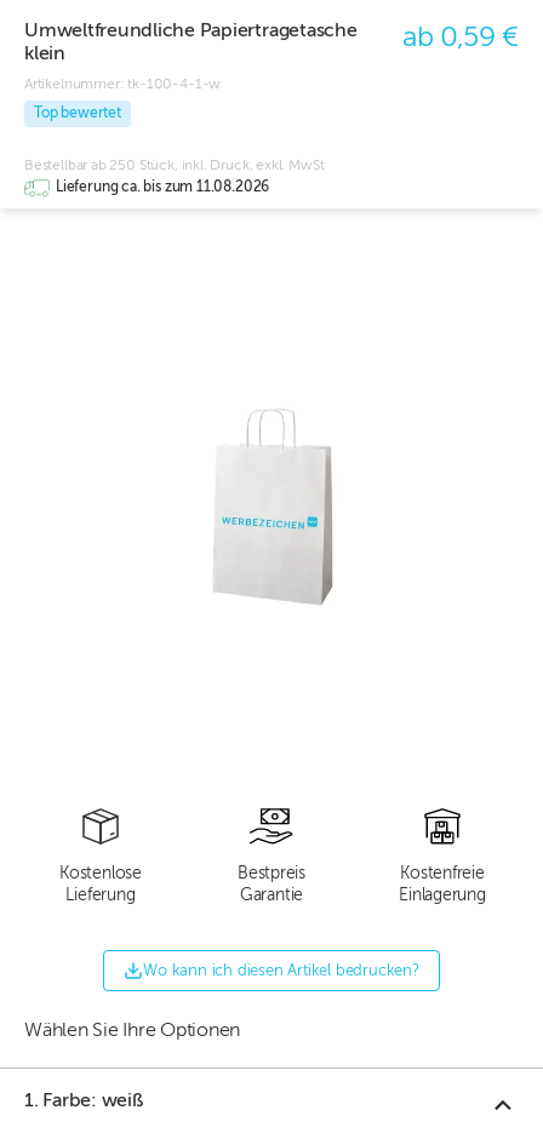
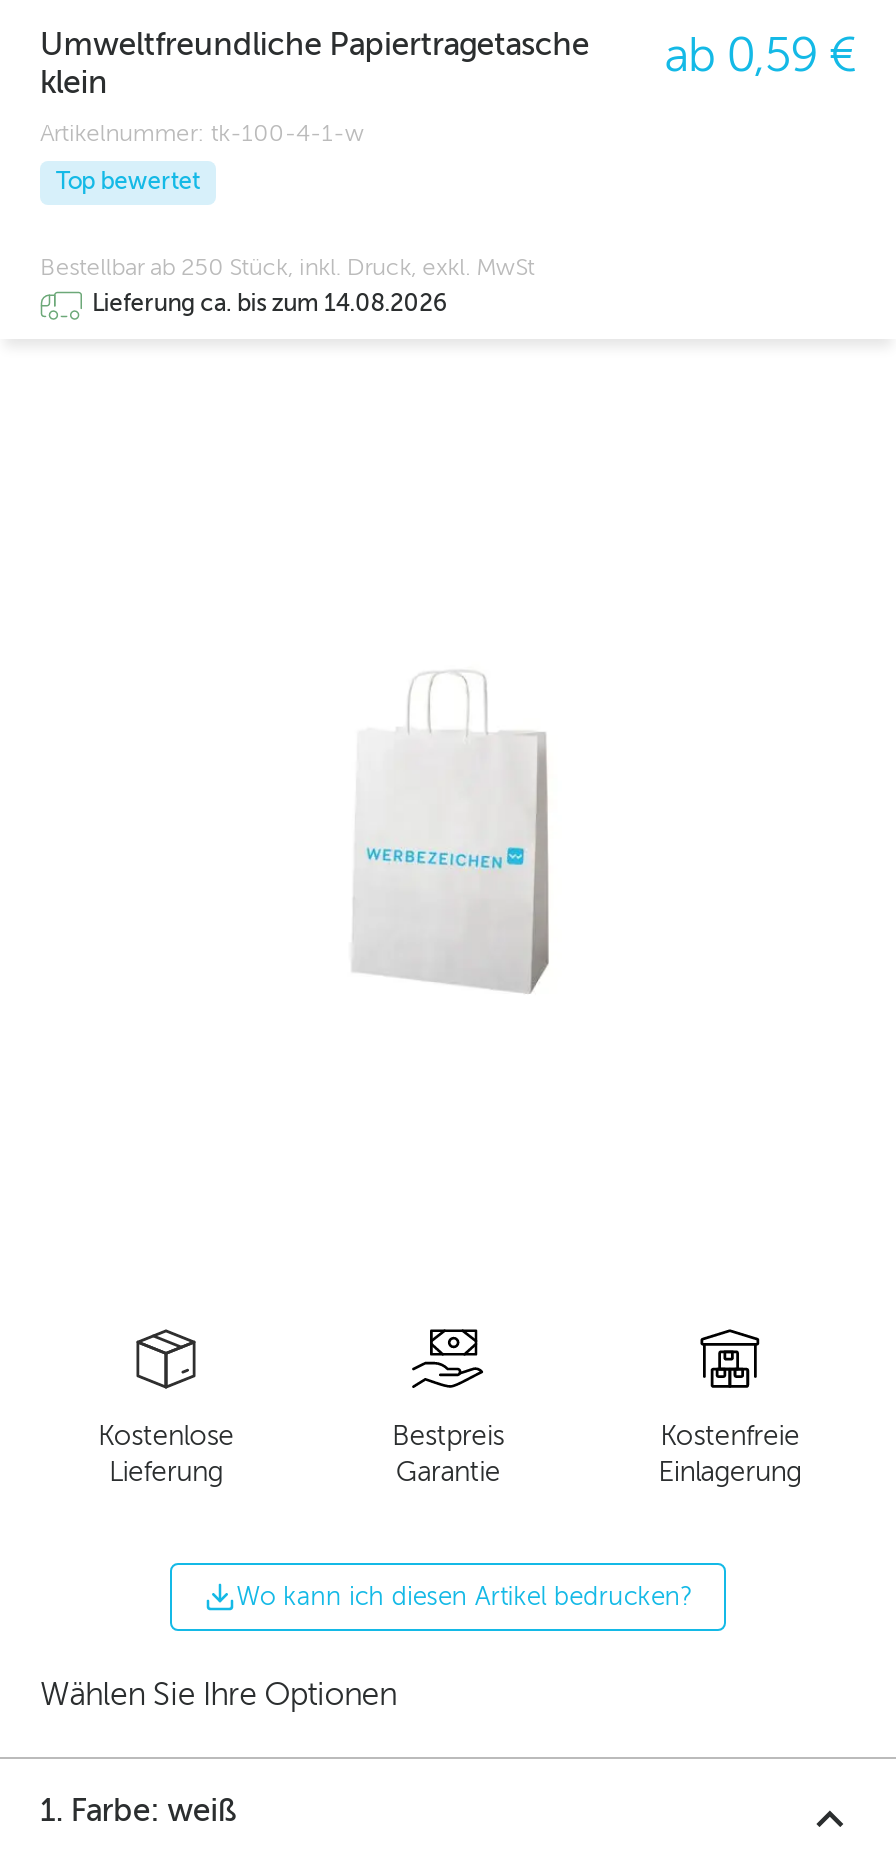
[56,181,269,195] Lieferung ca. bis zum 11.08.2026 -> [92,293,446,317] Lieferung ca. bis zum 14.08.2026

